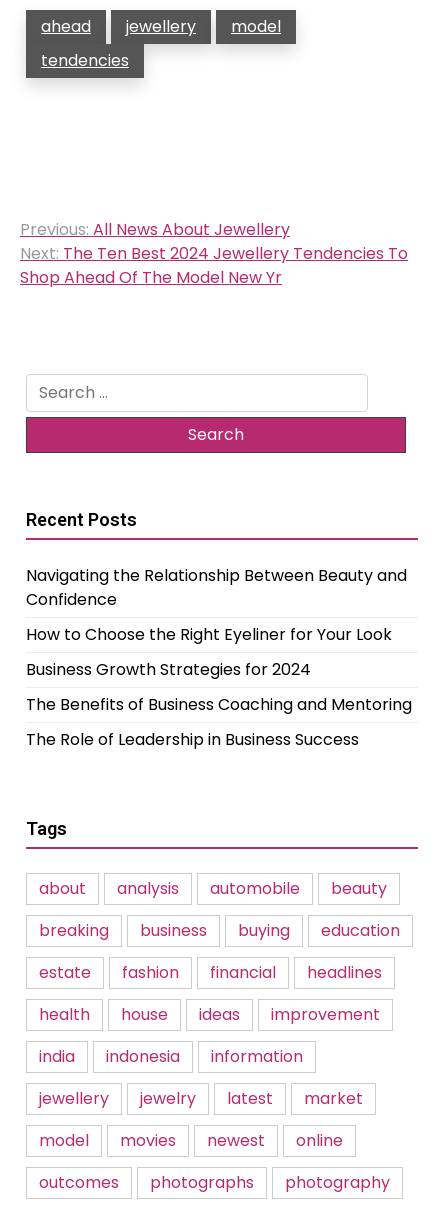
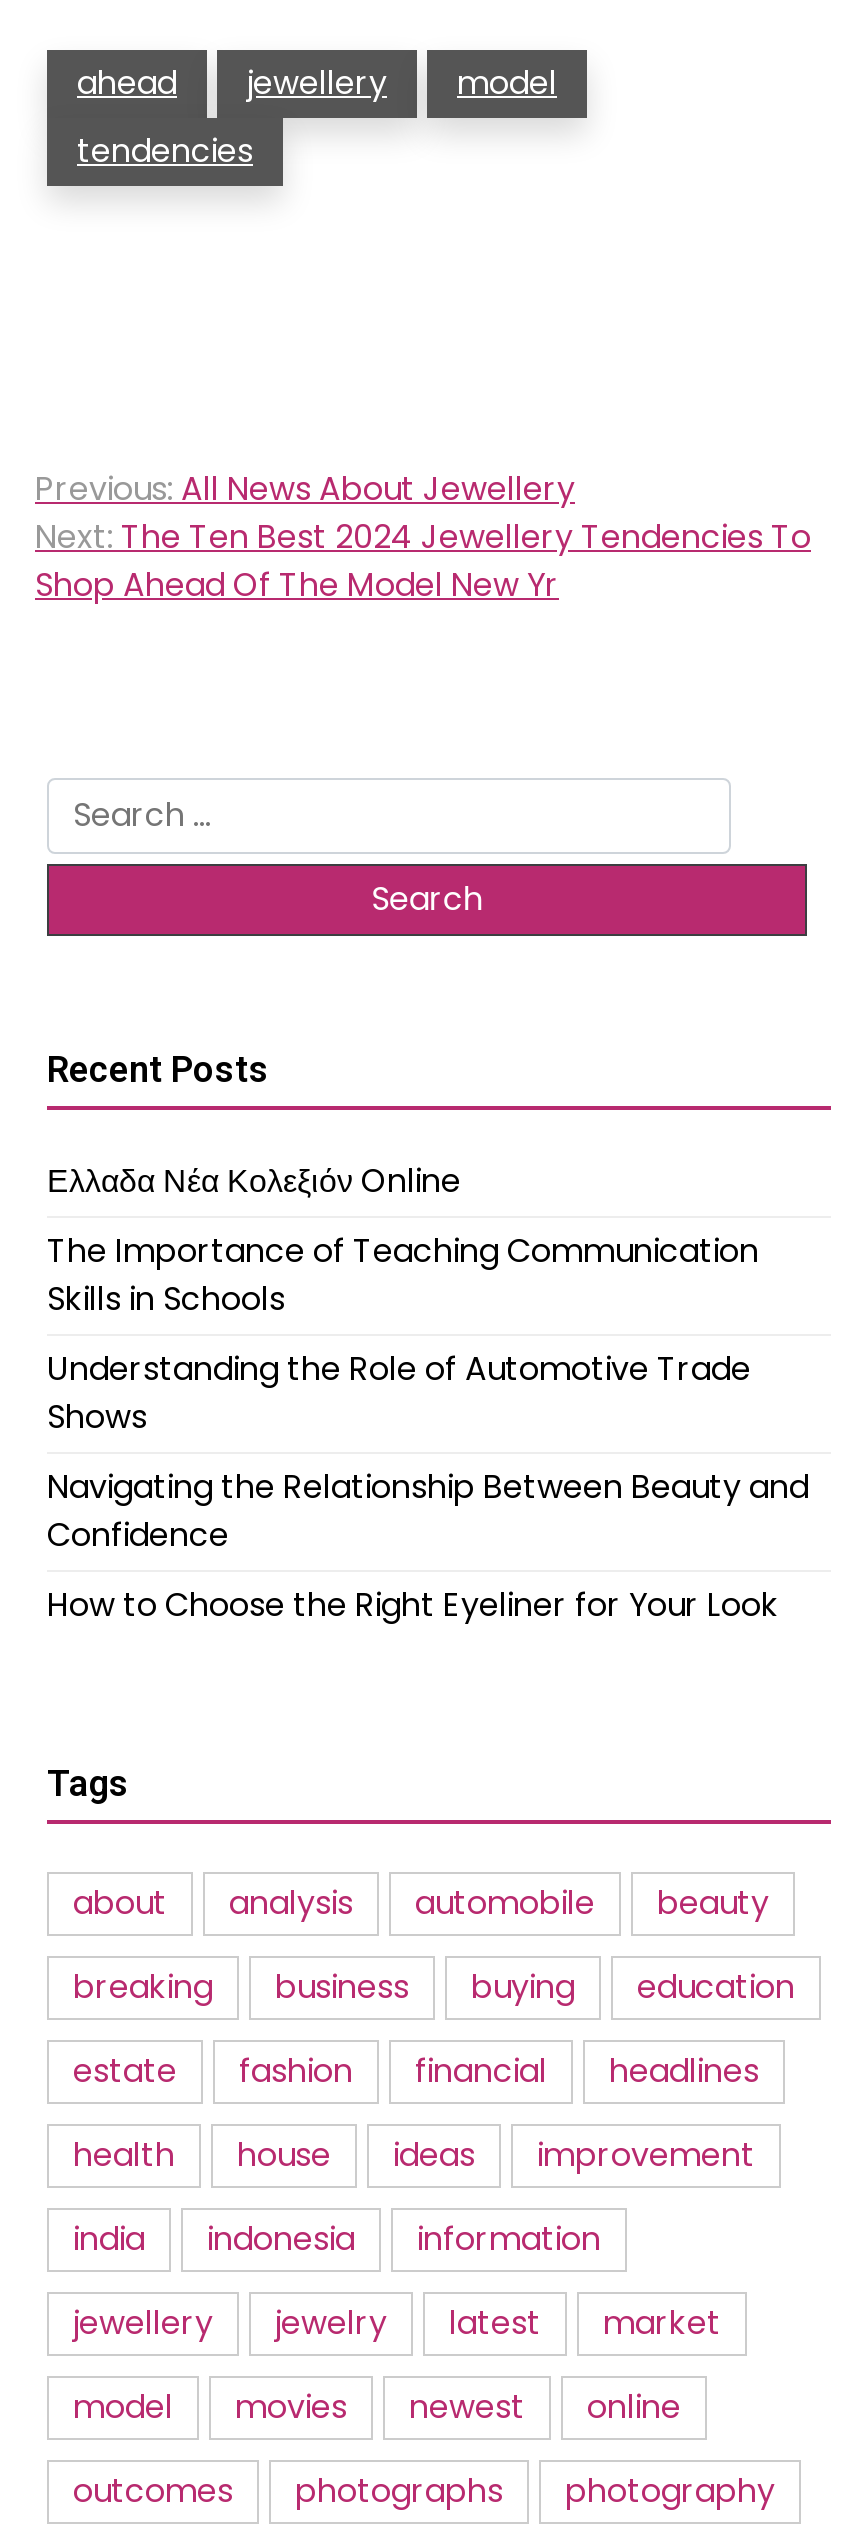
none -> [47,1158,759,1440] Ελλαδα Νέα Κολεξιόν Online | The Importance of Teaching Communication | Skills in Schools | Understanding the Role of Automotive Trade | Shows
moved [26,564,407,646] -> [47,1464,809,1628]: Navigating the Relationship Between Beauty and | Confidence | How to Choose the Right Eyeliner for Your Look
[26,658,412,751] Business Growth Strategies for 2024 | The Benefits of Business Coaching and Mentoring | The Role of Leadership in Business Success -> none

